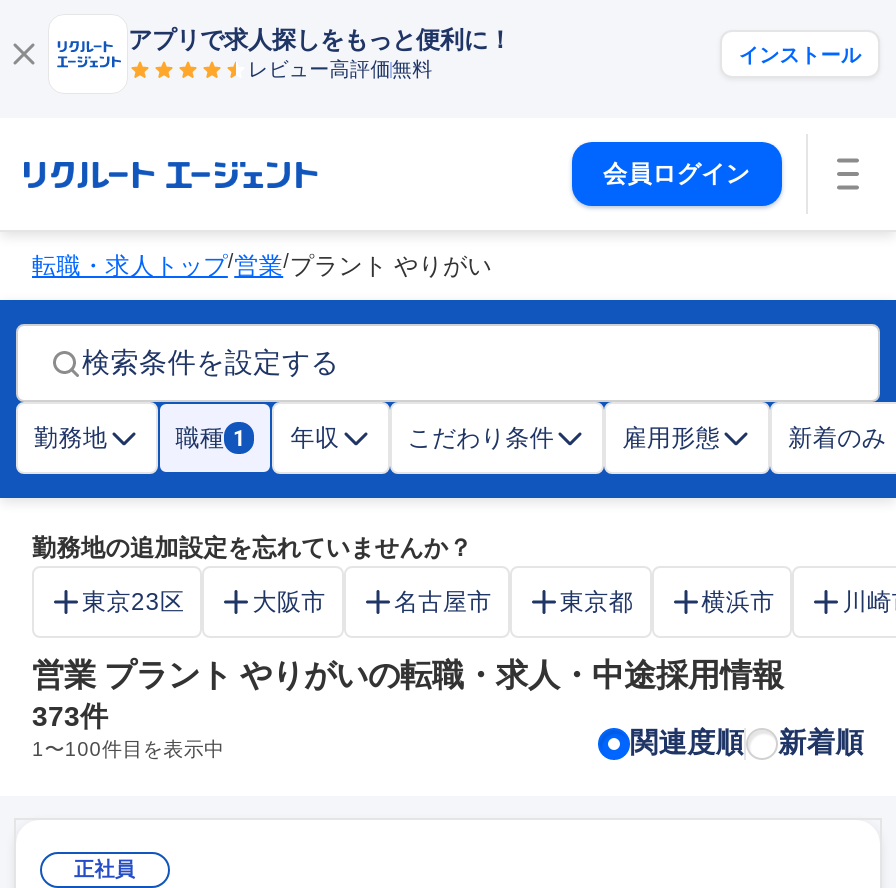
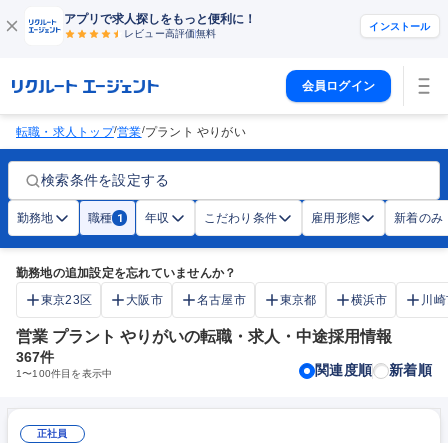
[32,700,108,732] 373件 -> [16,349,54,365] 367件

